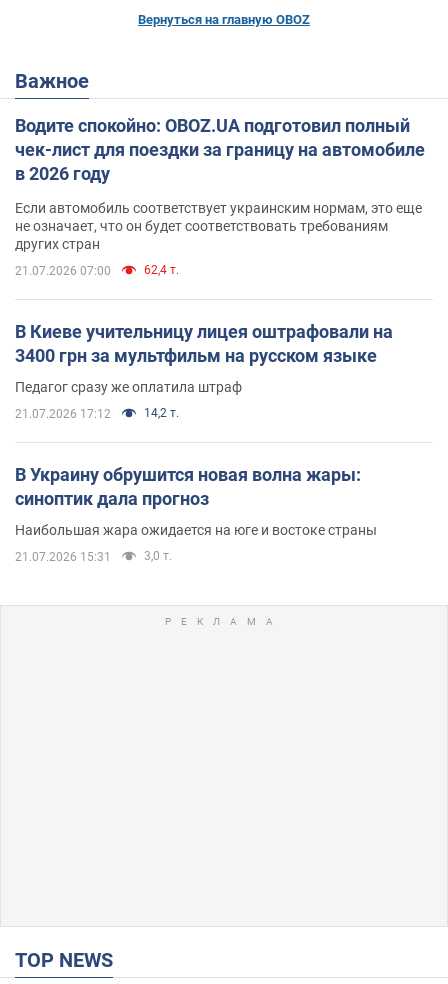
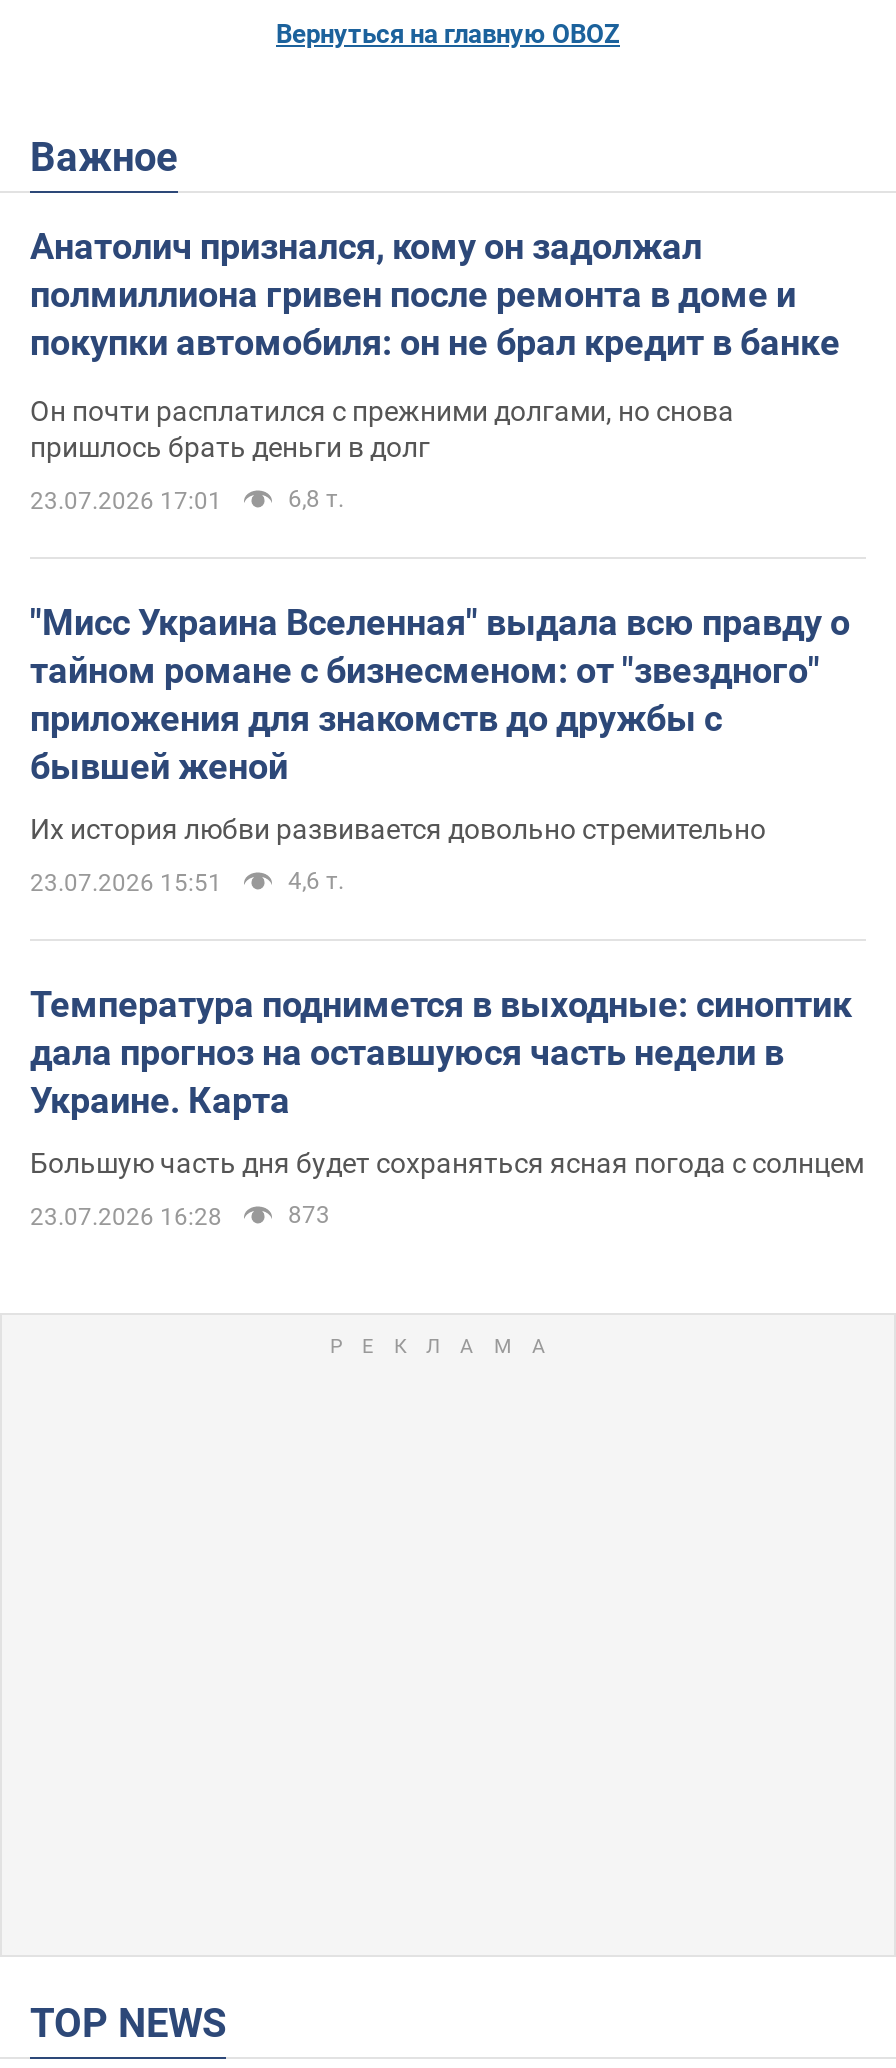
[15,115,425,184] Водите спокойно: OBOZ.UA подготовил полный | чек-лист для поездки за границу на автомобиле | в 2026 году -> [30,226,840,364] Анатолич признался, кому он задолжал | полмиллиона гривен после ремонта в доме и | покупки автомобиля: он не брал кредит в банке
[15,200,422,252] Если автомобиль соответствует украинским нормам, это еще | не означает, что он будет соответствовать требованиям | других стран -> [30,396,734,464] Он почти расплатился с прежними долгами, но снова | пришлось брать деньги в долг
[15,263,179,278] 21.07.2026 07:00 | 62,4 т. -> [30,486,344,516] 23.07.2026 17:01 | 6,8 т.
[15,321,393,366] В Киеве учительницу лицея оштрафовали на | 3400 грн за мультфильм на русском языке -> [30,602,850,788] "Мисс Украина Вселенная" выдала всю правду о | тайном романе с бизнесменом: от "звездного" | приложения для знакомств до дружбы с | бывшей женой
[15,379,242,395] Педагог сразу же оплатила штраф -> [30,814,766,846] Их история любви развивается довольно стремительно
[15,406,179,421] 21.07.2026 17:12 | 14,2 т. -> [30,868,344,898] 23.07.2026 15:51 | 4,6 т.
[15,464,361,509] В Украину обрушится новая волна жары: | синоптик дала прогноз -> [30,984,852,1122] Температура поднимется в выходные: синоптик | дала прогноз на оставшуюся часть недели в | Украине. Карта
[15,522,377,538] Наибольшая жара ожидается на юге и востоке страны -> [30,1148,864,1180] Большую часть дня будет сохраняться ясная погода с солнцем
[15,549,172,564] 21.07.2026 15:31 | 3,0 т. -> [30,1202,330,1232] 23.07.2026 16:28 | 873

